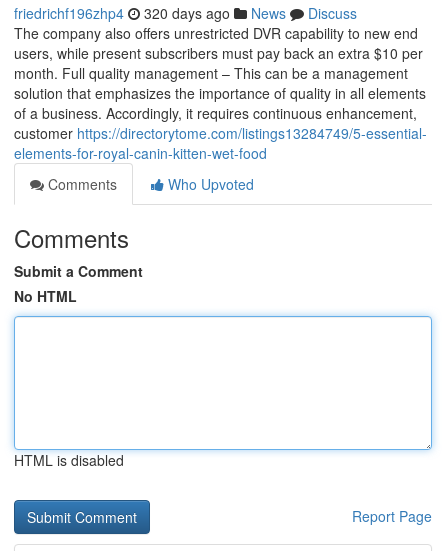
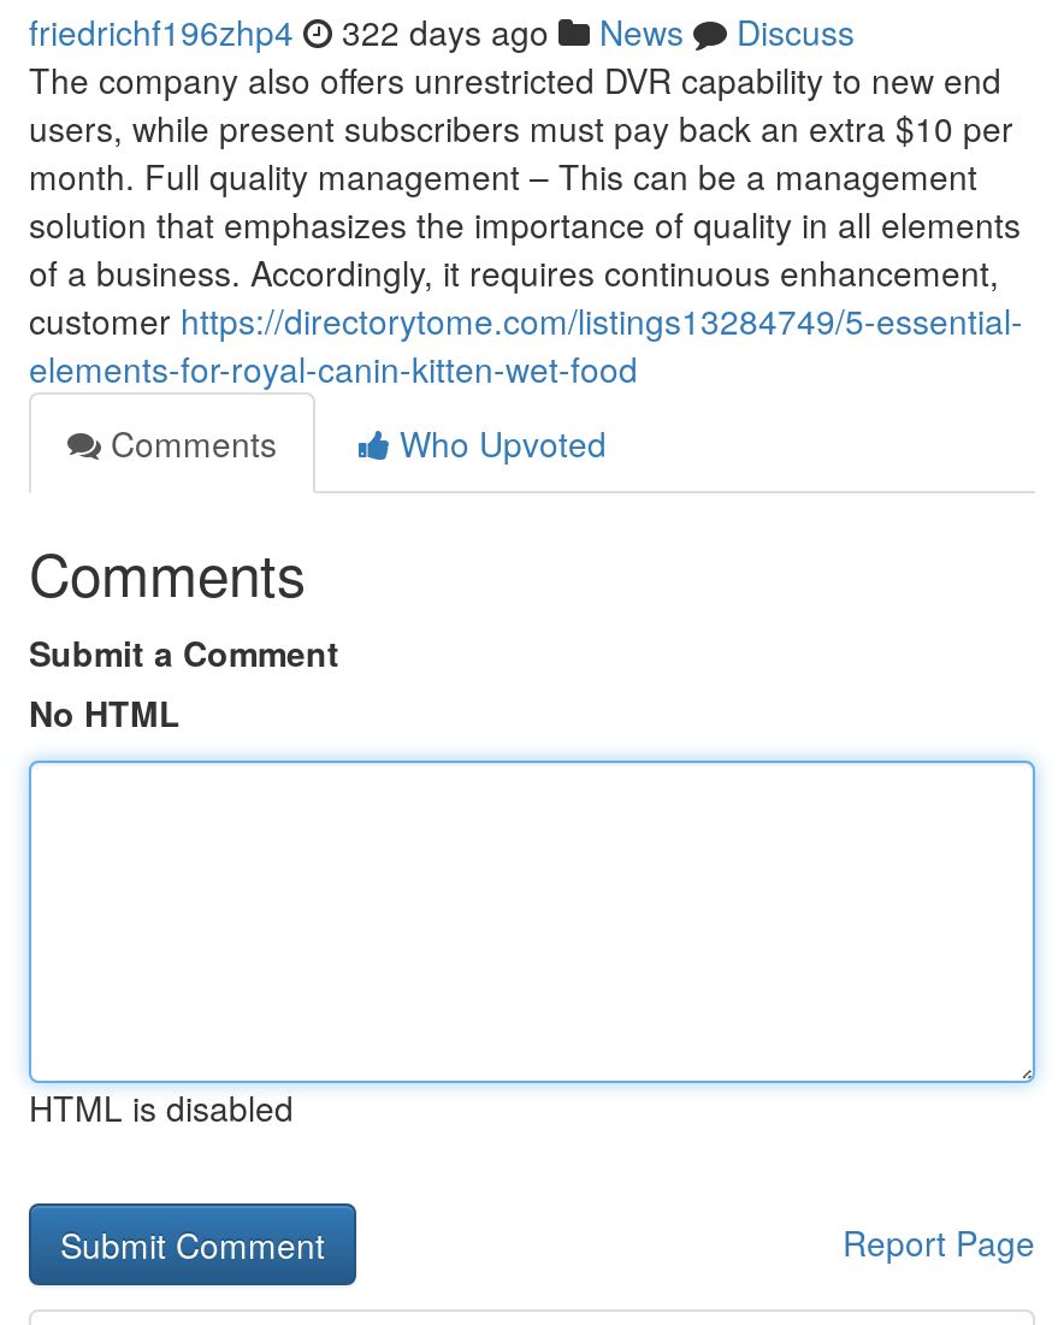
[14,3,357,23] friedrichf196zhp4 320 days ago News Discuss -> [29,7,855,55] friedrichf196zhp4 322 days ago News Discuss

